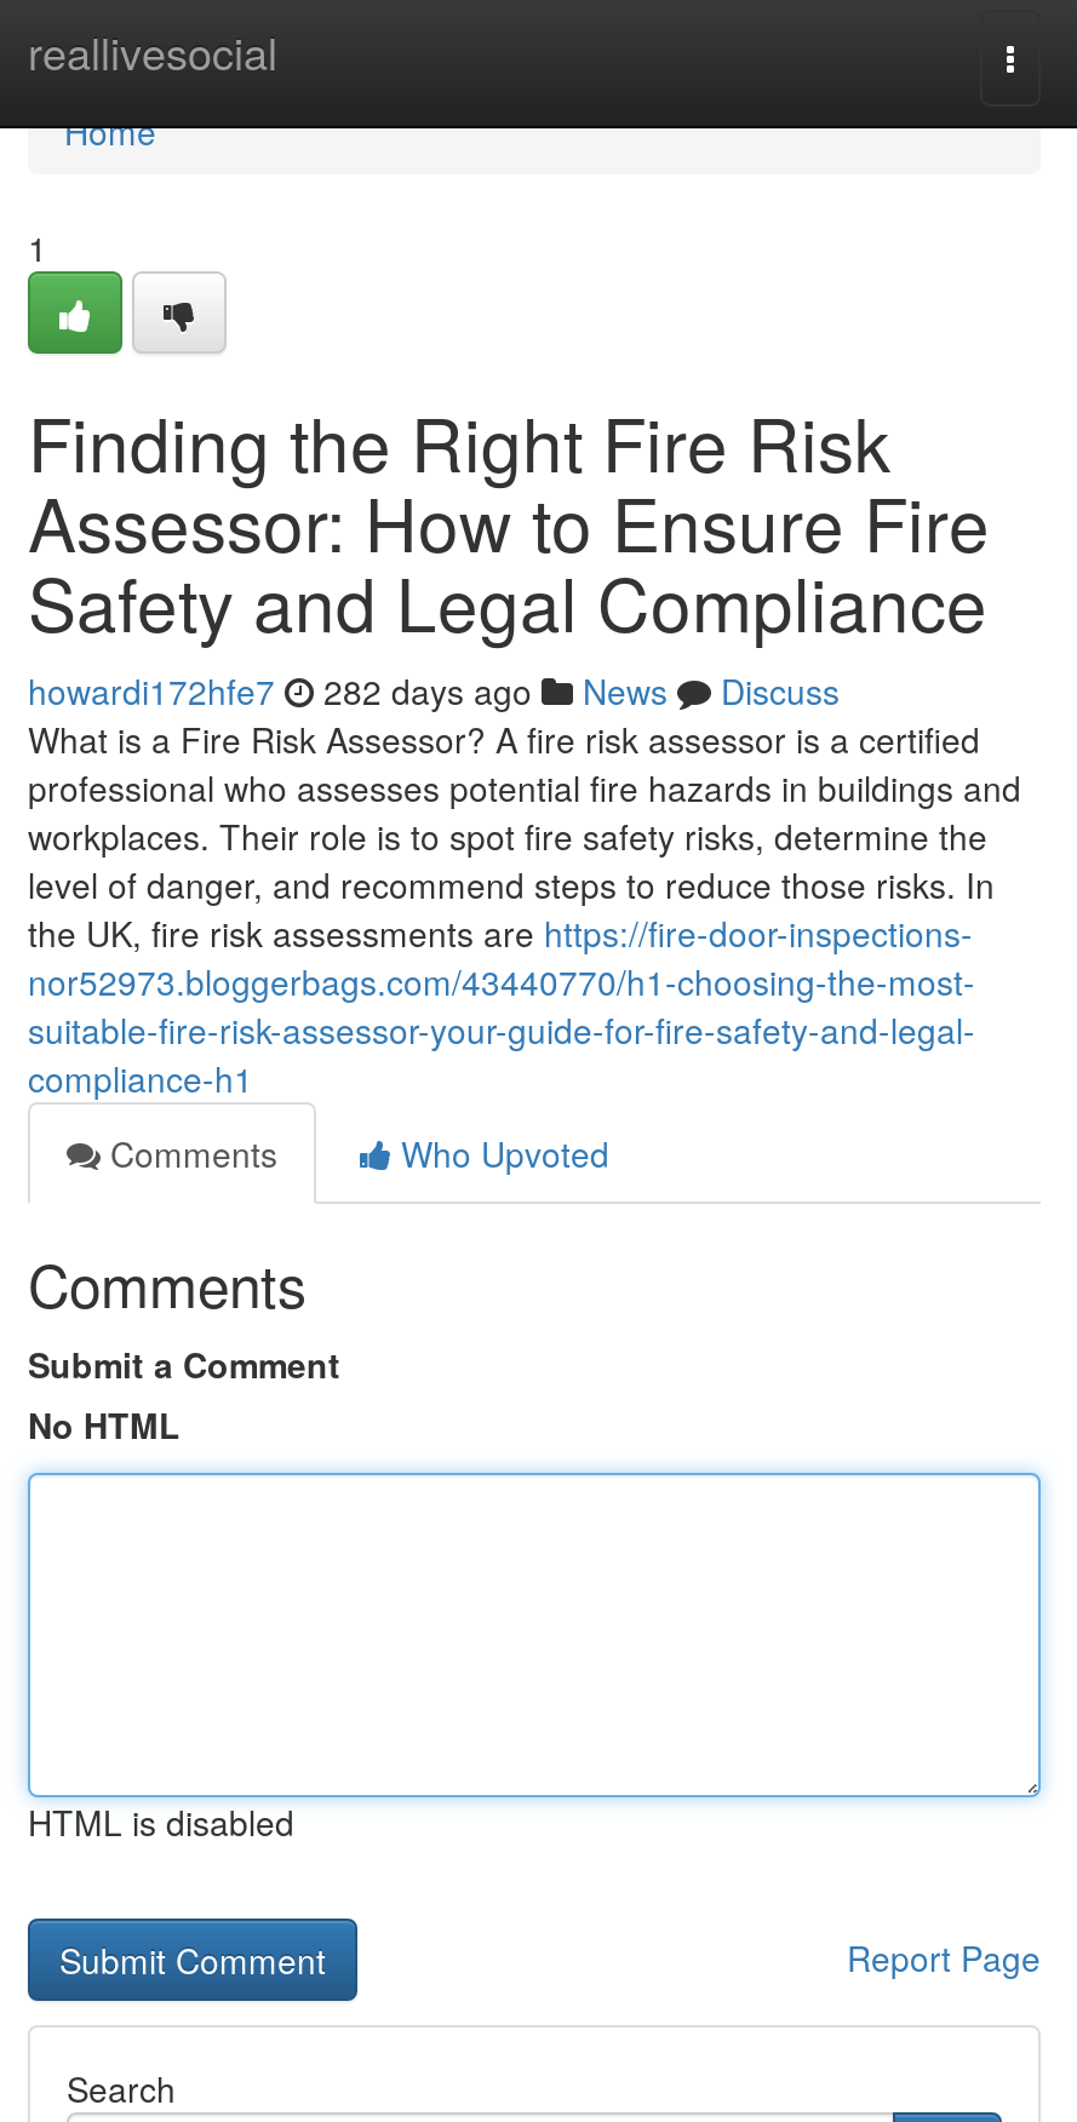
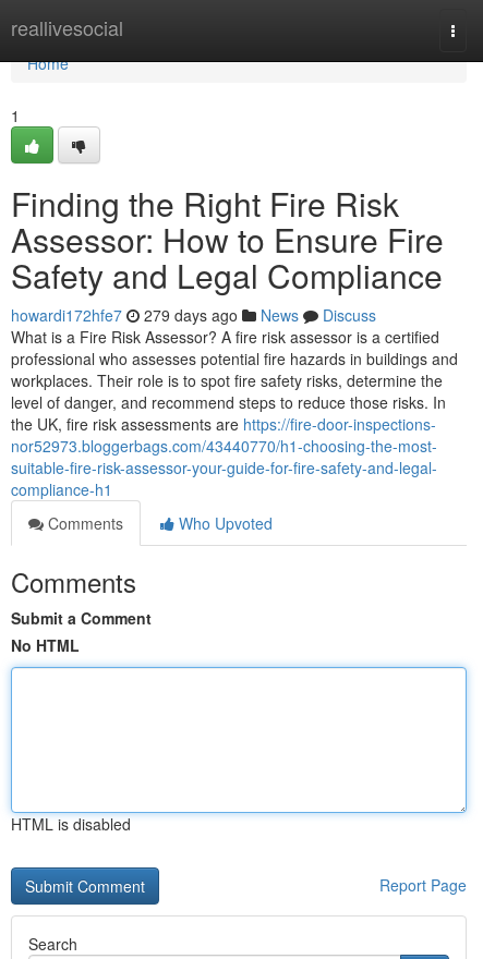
[28,666,840,715] howardi172hfe7 282 days ago News Discuss -> [11,304,376,326] howardi172hfe7 279 days ago News Discuss

